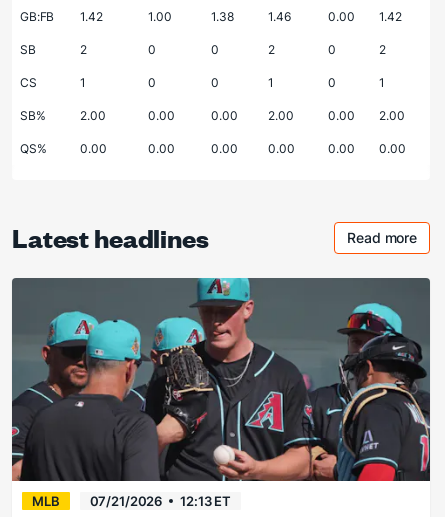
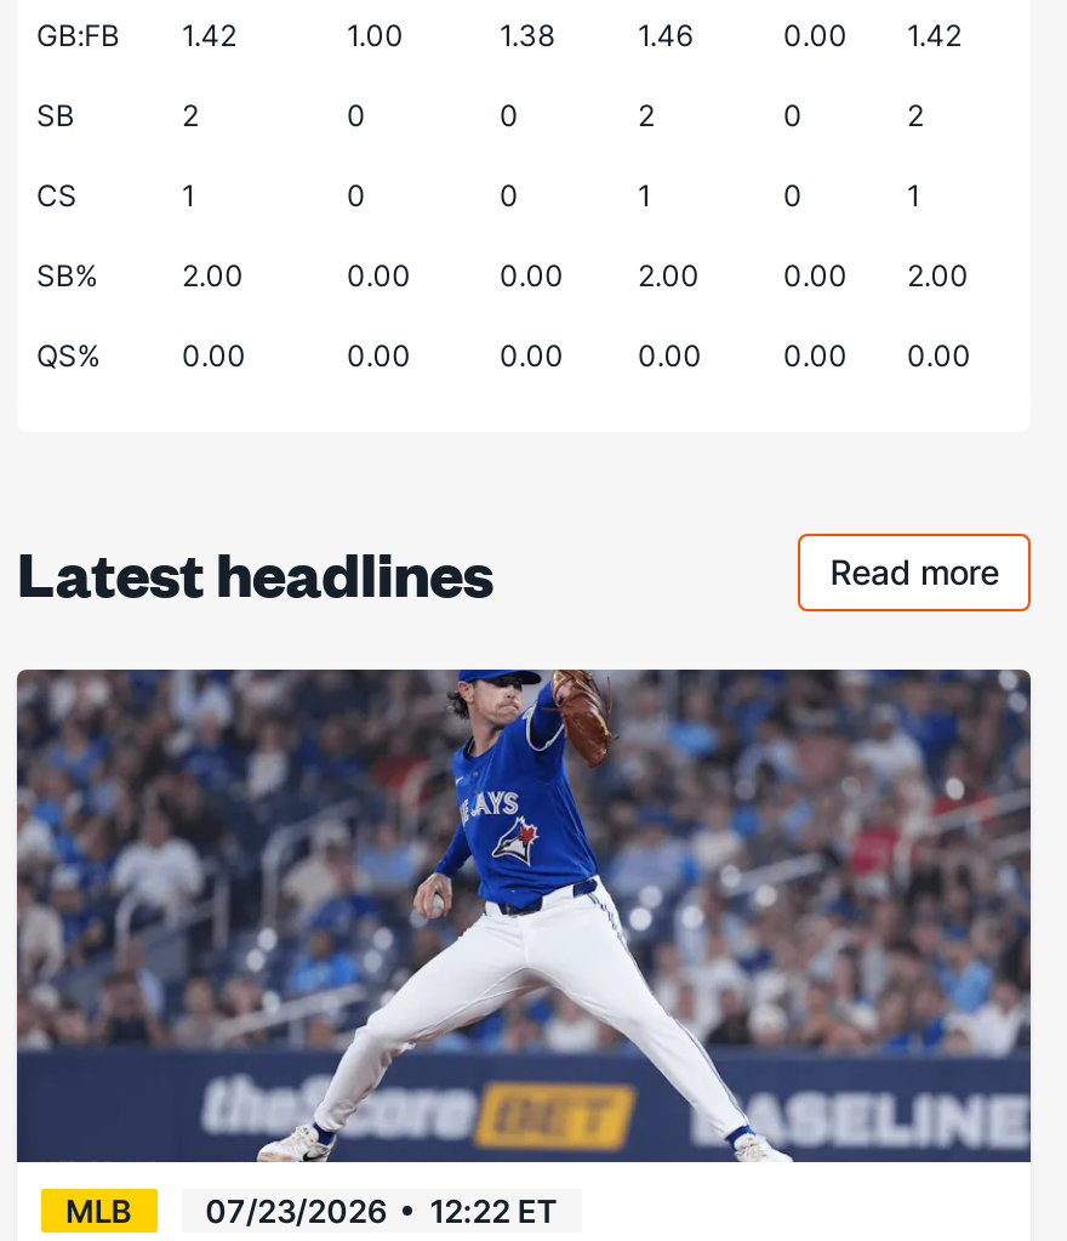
[11,277,430,509] [image] | 07/21/2026 -> [15,667,1033,1230] [image] | 07/23/2026
[180,493,231,509] 12:13 ET -> [430,1191,558,1230] 12:22 ET

